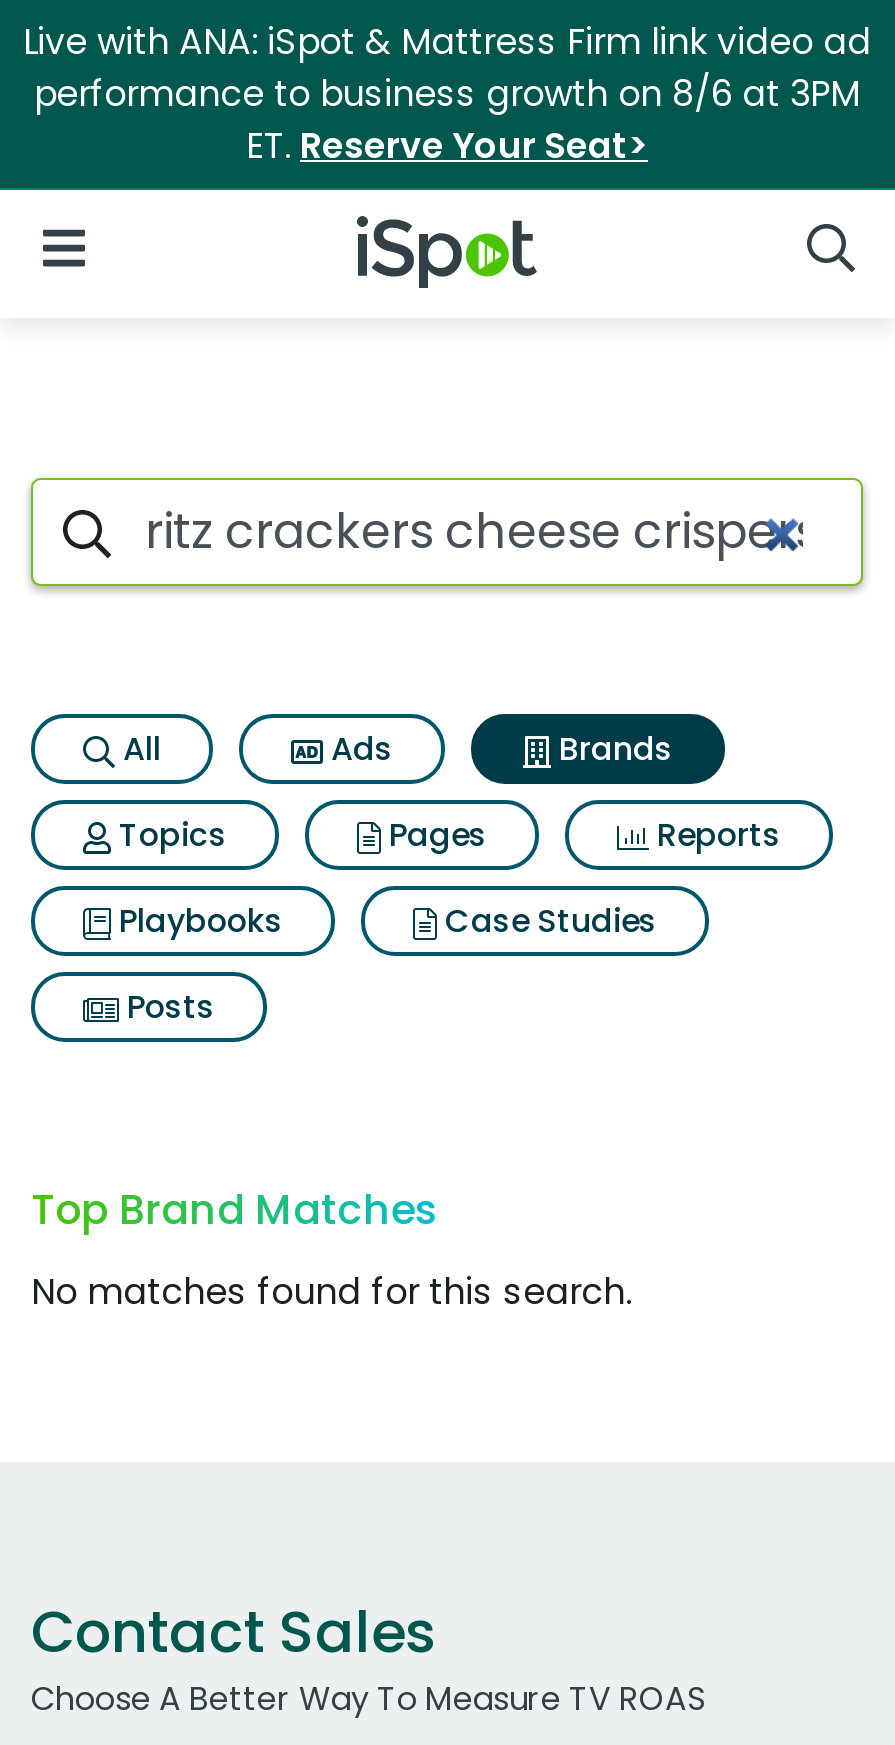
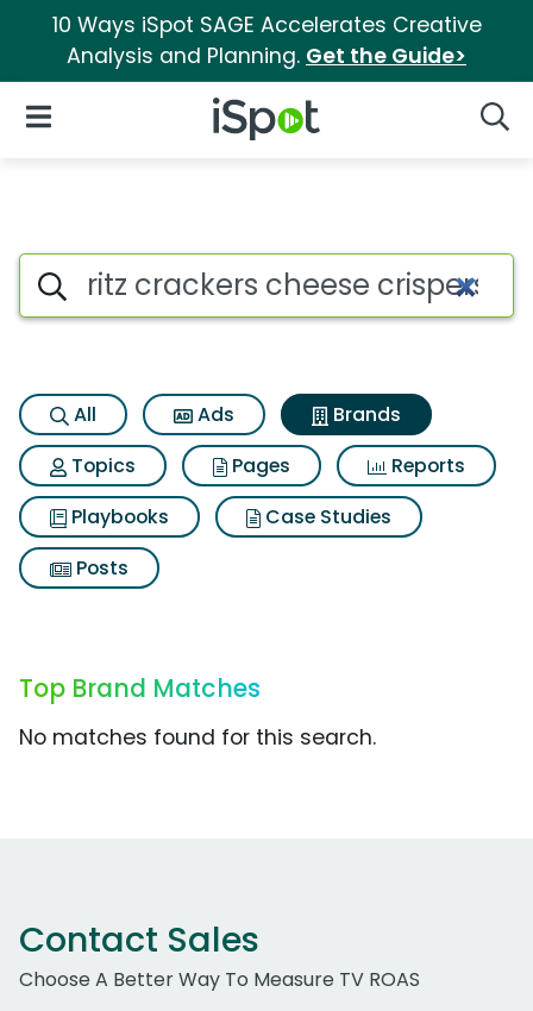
[23,18,871,170] Live with ANA: iSpot & Mattress Firm link video ad | performance to business growth on 8/6 at 3PM | ET. Reserve Your Seat> -> [52,11,481,70] 10 Ways iSpot SAGE Accelerates Creative | Analysis and Planning. Get the Guide>

